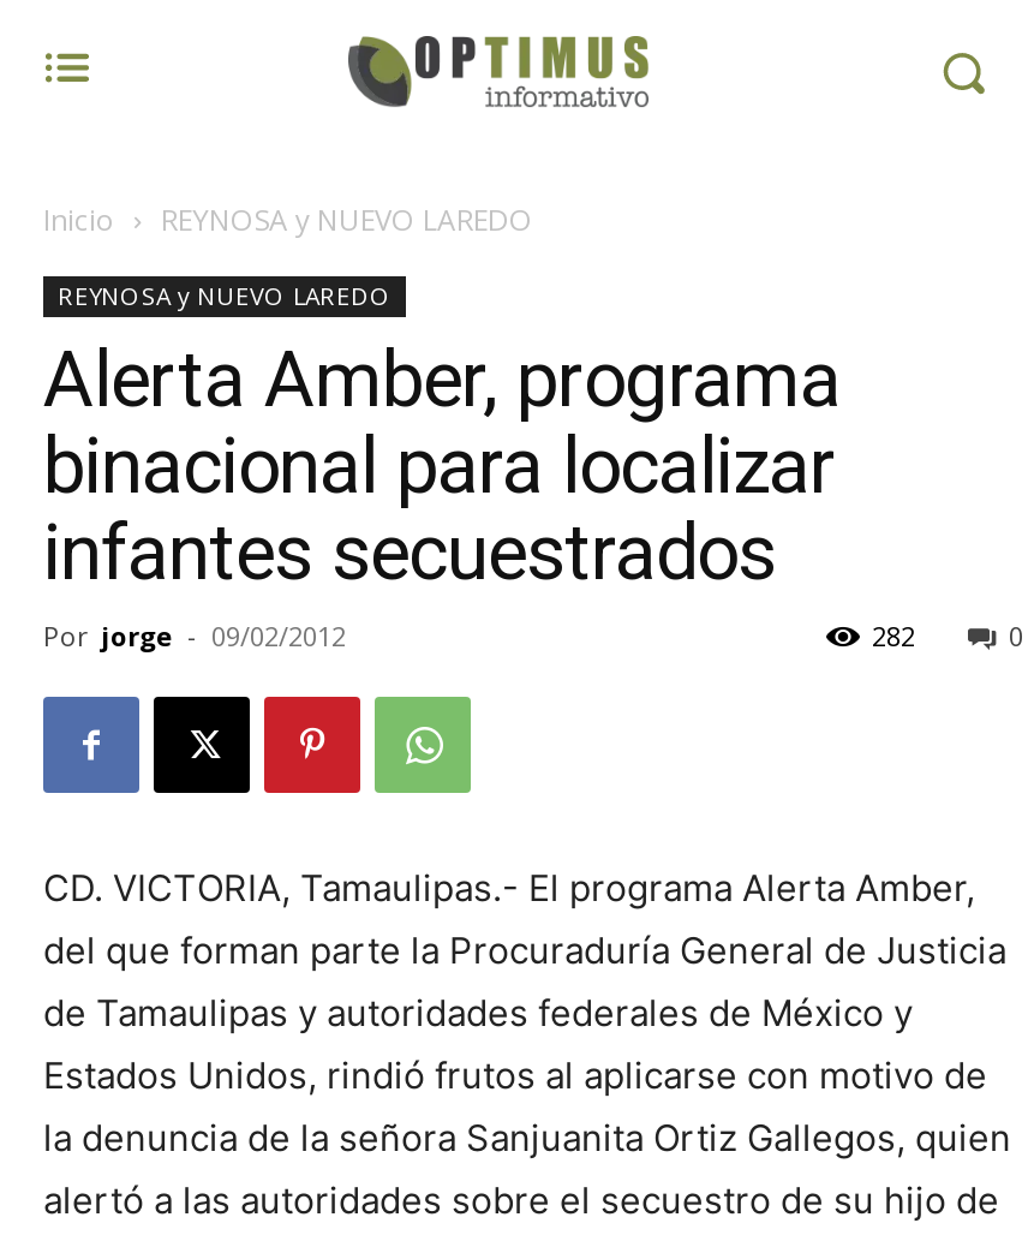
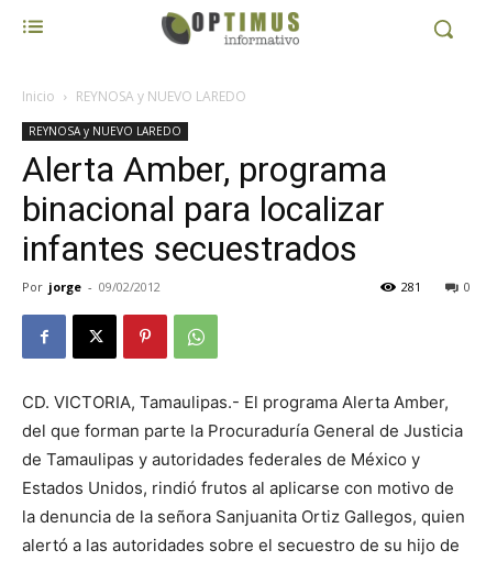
[872,617,915,654] 282 -> [401,278,421,295] 281

